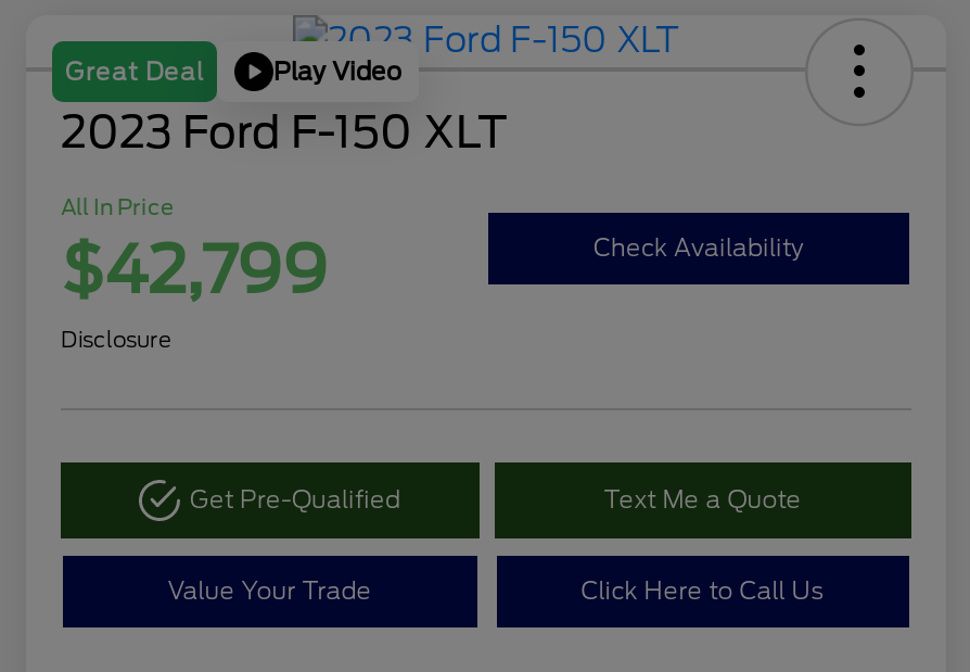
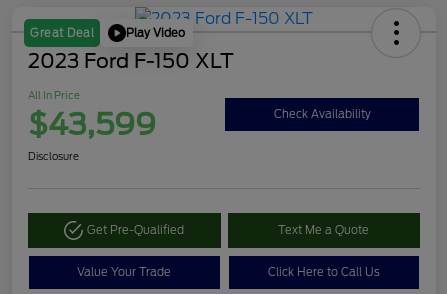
[61,230,328,309] $42,799 -> [28,106,156,142] $43,599

